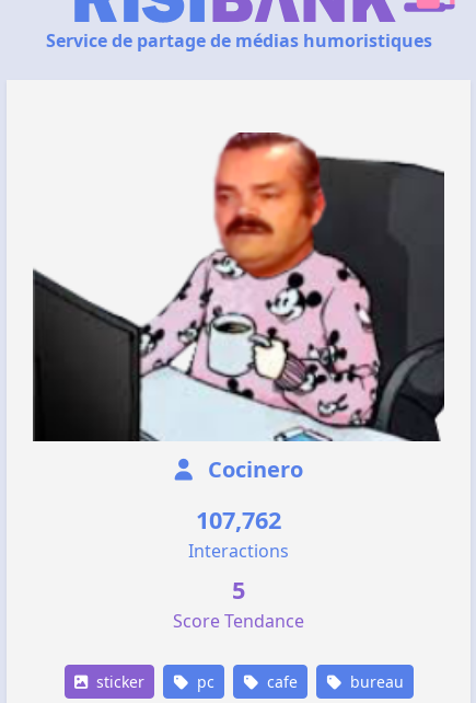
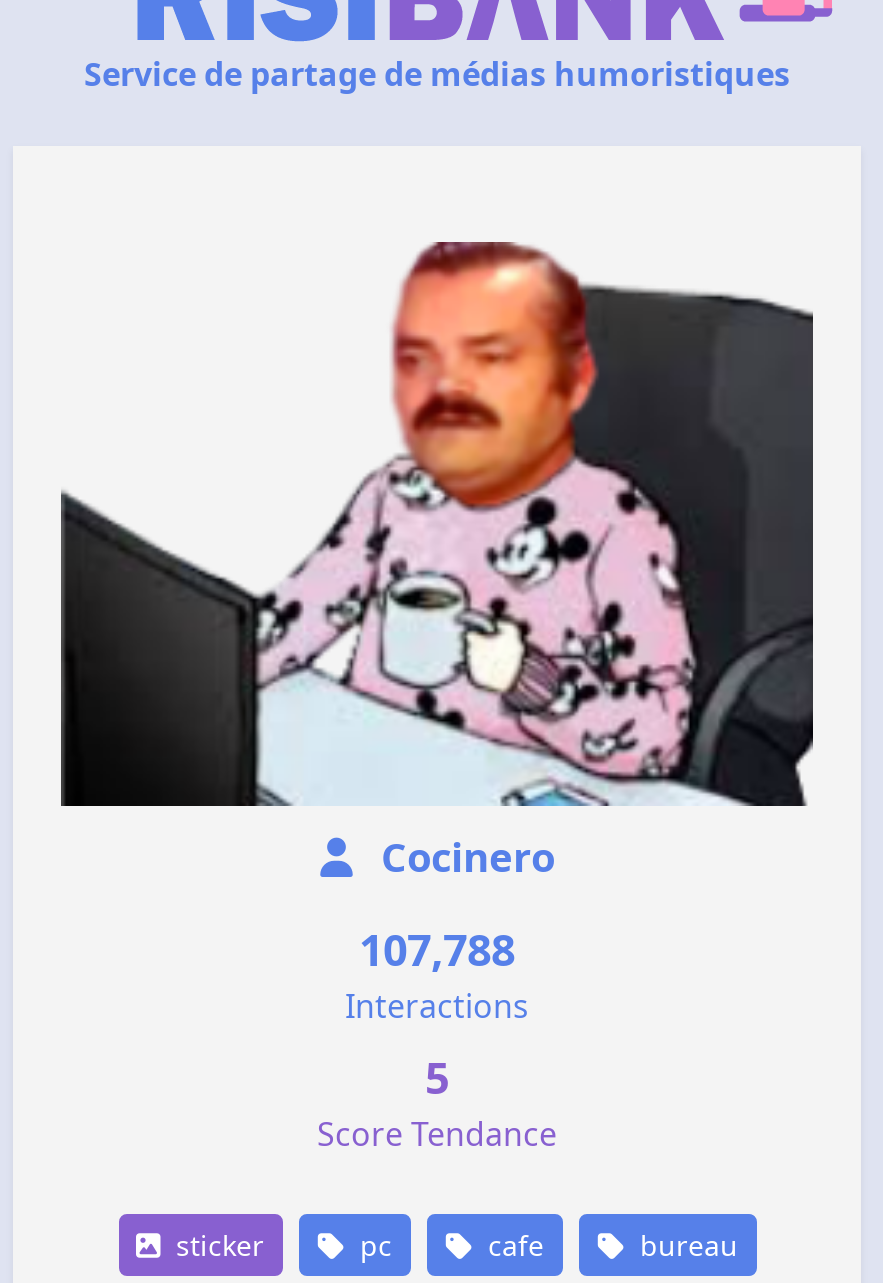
[196,503,281,535] 107,762 -> [359,919,515,977] 107,788

